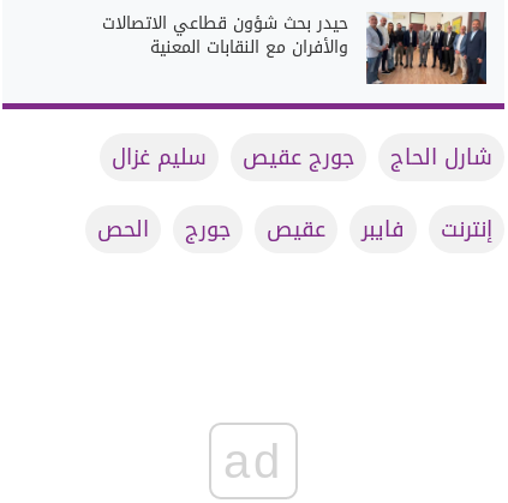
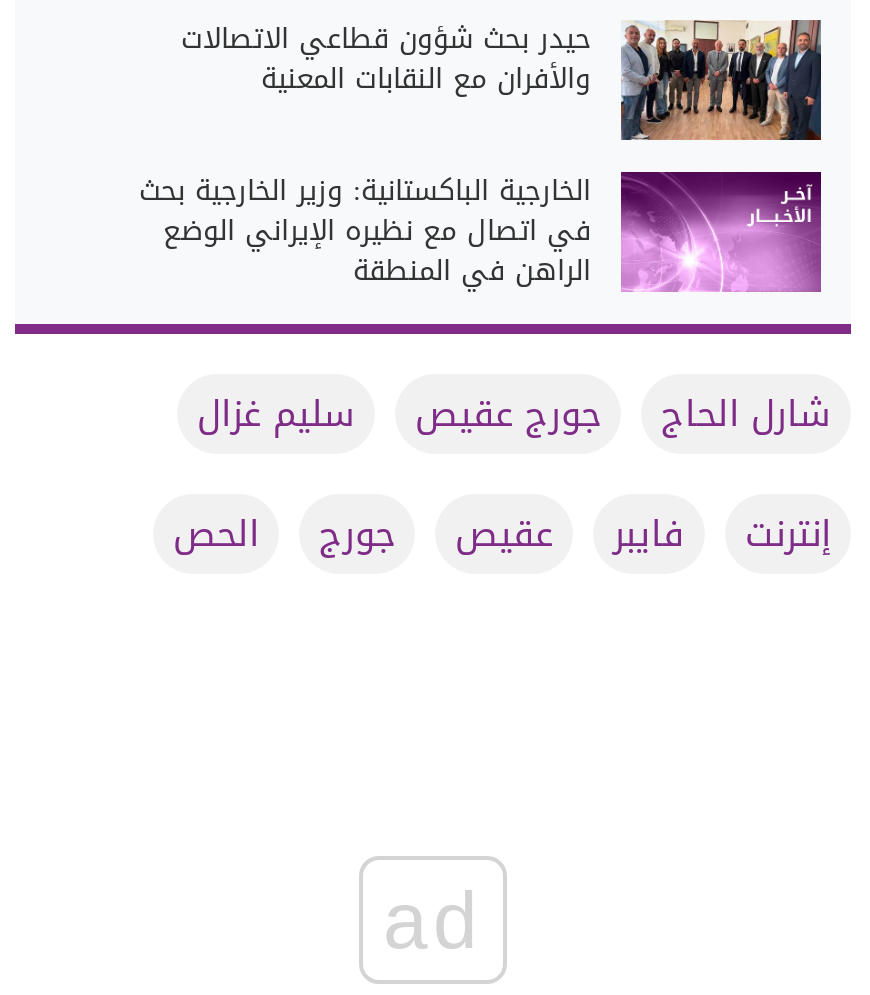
none -> [139,164,823,298] [image] | الخارجية الباكستانية: وزير الخارجية بحث | في اتصال مع نظيره الإيراني الوضع | الراهن في المنطقة

